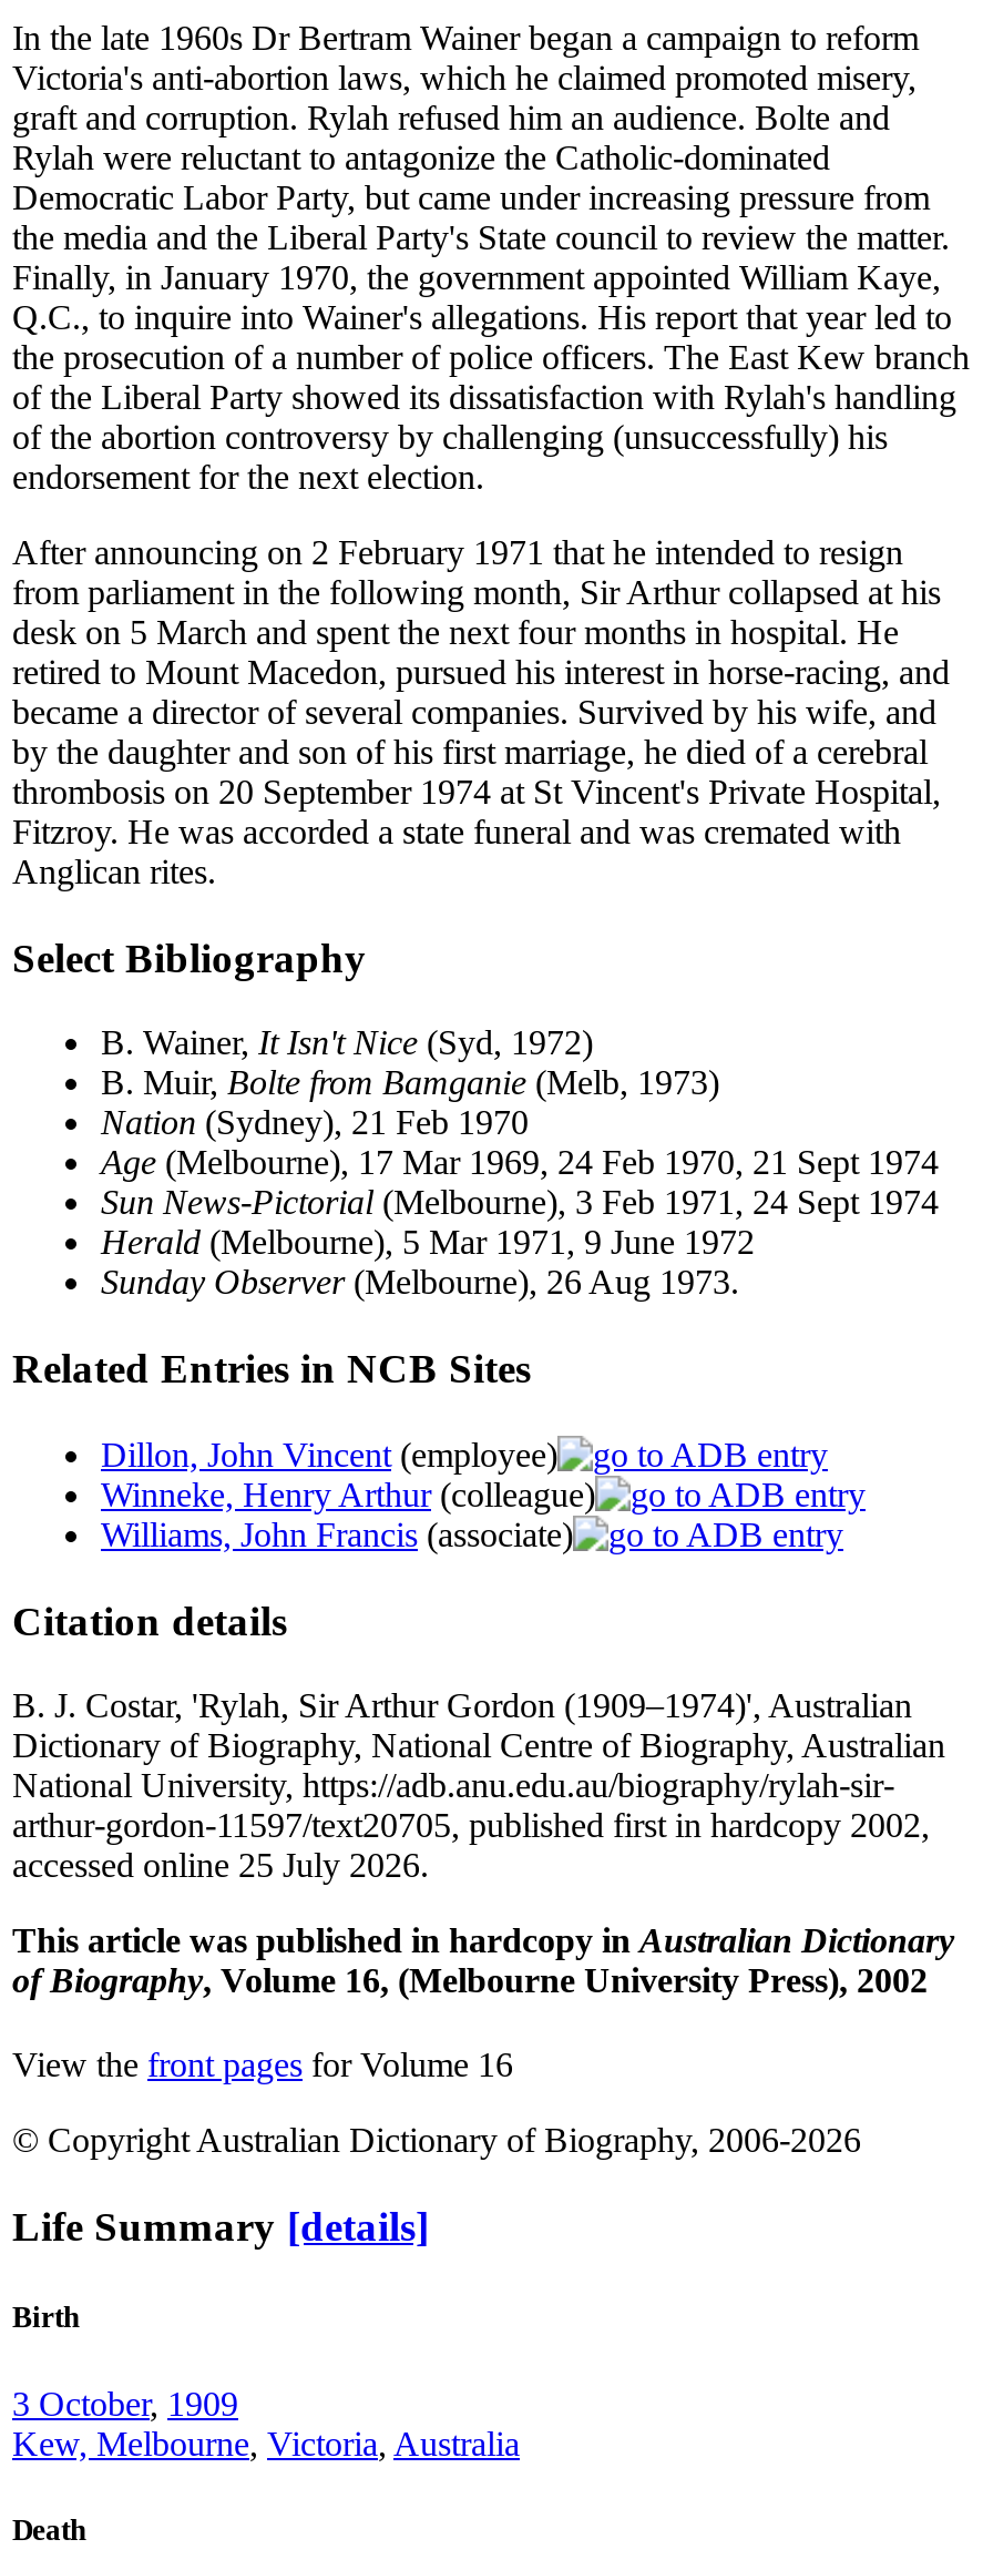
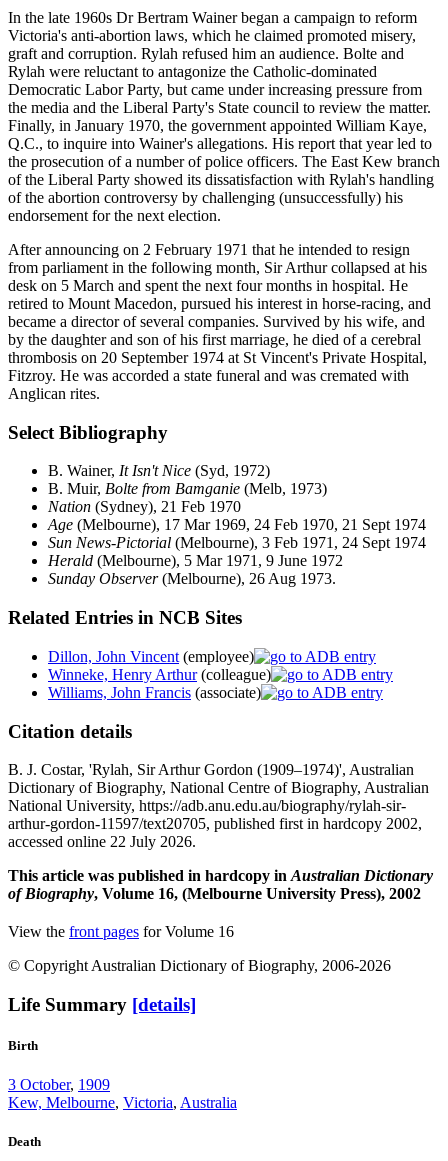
[12,1846,429,1884] accessed online 25 July 2026. -> [8,833,196,850] accessed online 22 July 2026.

